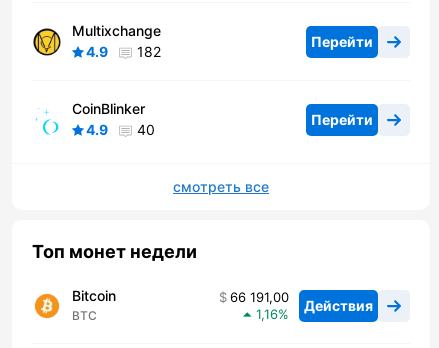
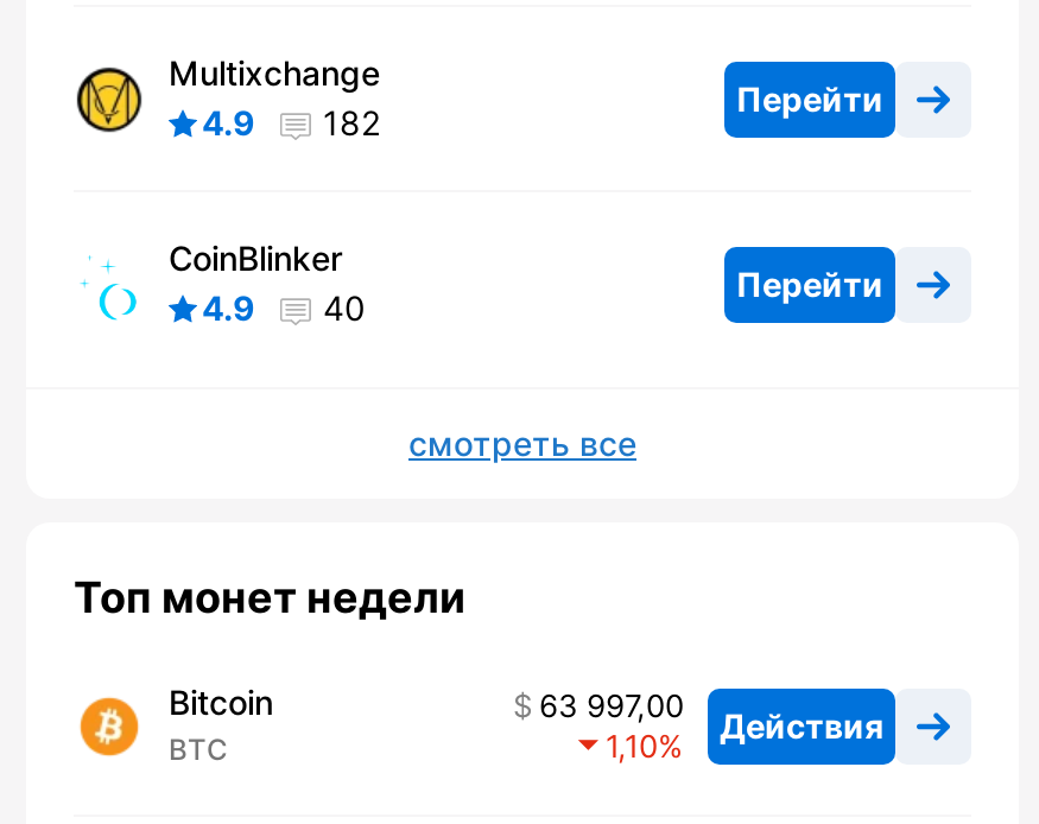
[230,289,373,314] 66 191,00 Действия -> [539,687,883,745] 63 997,00 Действия
[256,306,278,322] 1,16 -> [606,728,658,766] 1,10

